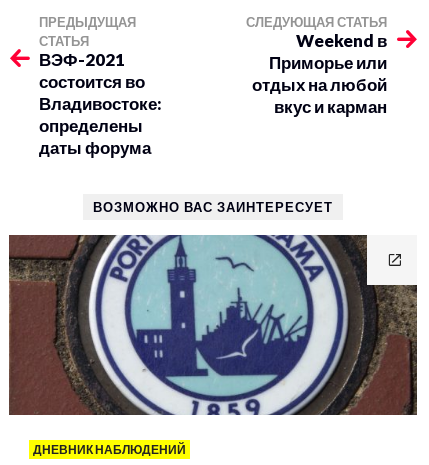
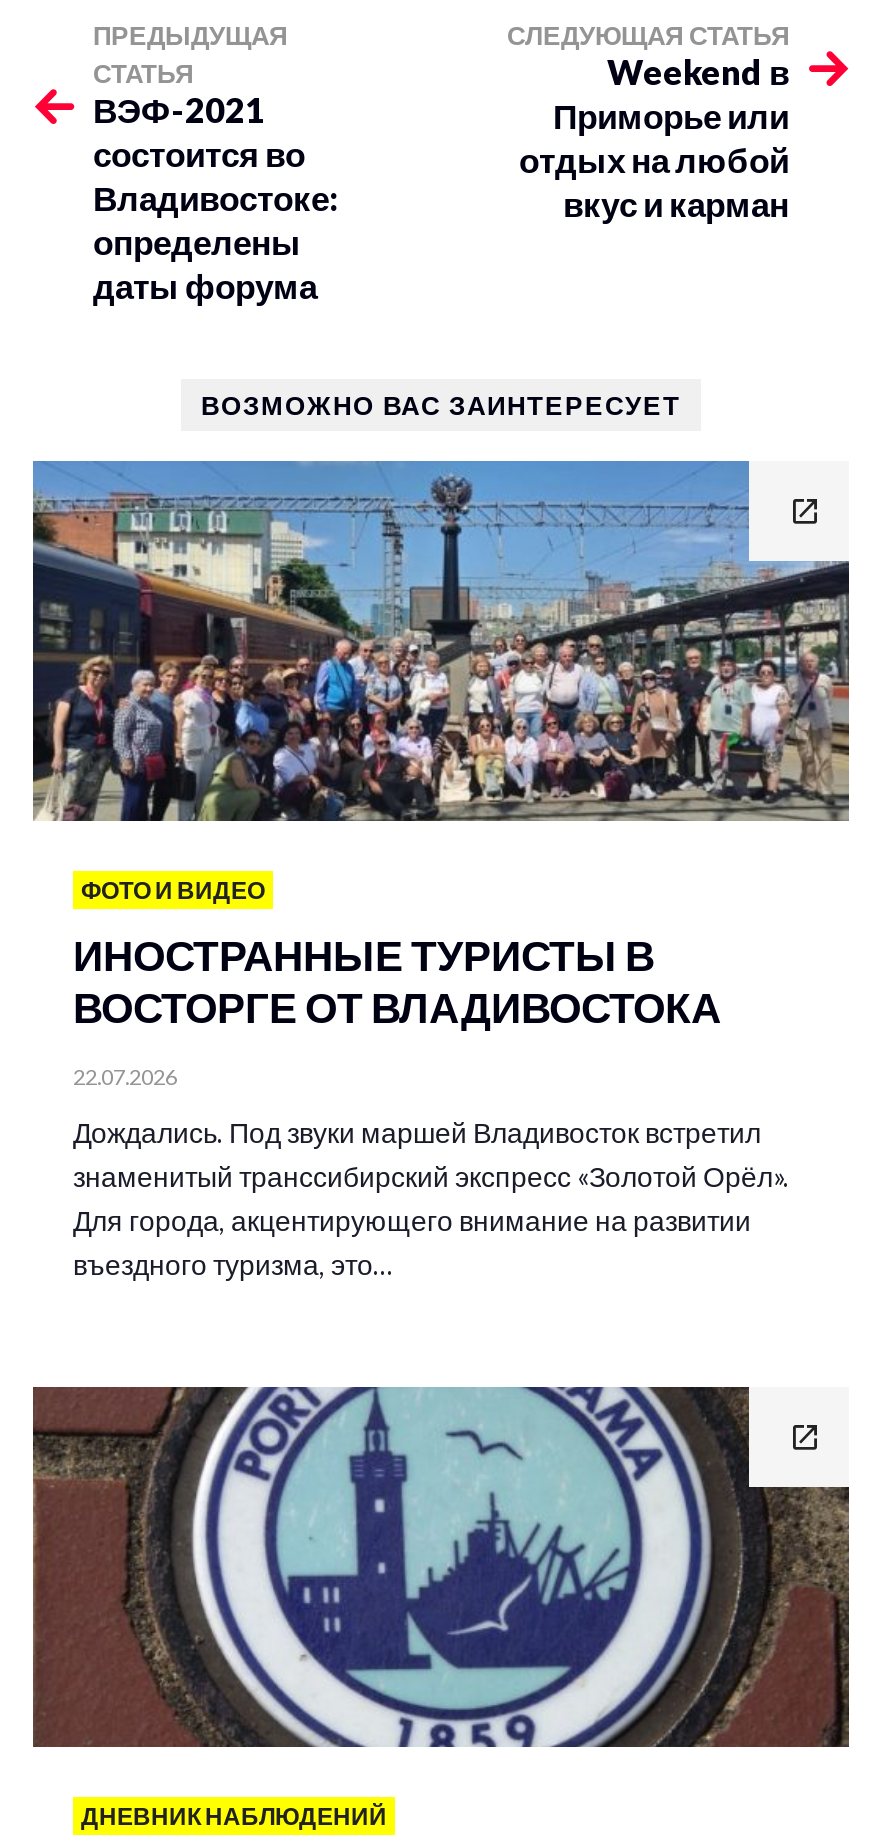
none -> [31,459,851,1281] [image] | ФОТО И ВИДЕО | ИНОСТРАННЫЕ ТУРИСТЫ В | ВОСТОРГЕ ОТ ВЛАДИВОСТОКА | 22.07.2026 | Дождались. Под звуки маршей Владивосток встретил | знаменитый транссибирский экспресс «Золотой Орёл». | Для города, акцентирующего внимание на развитии | въездного туризма, это…

